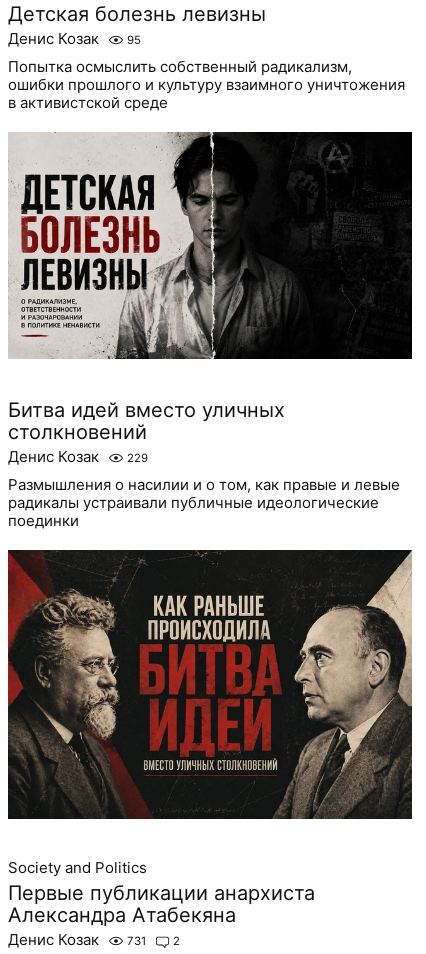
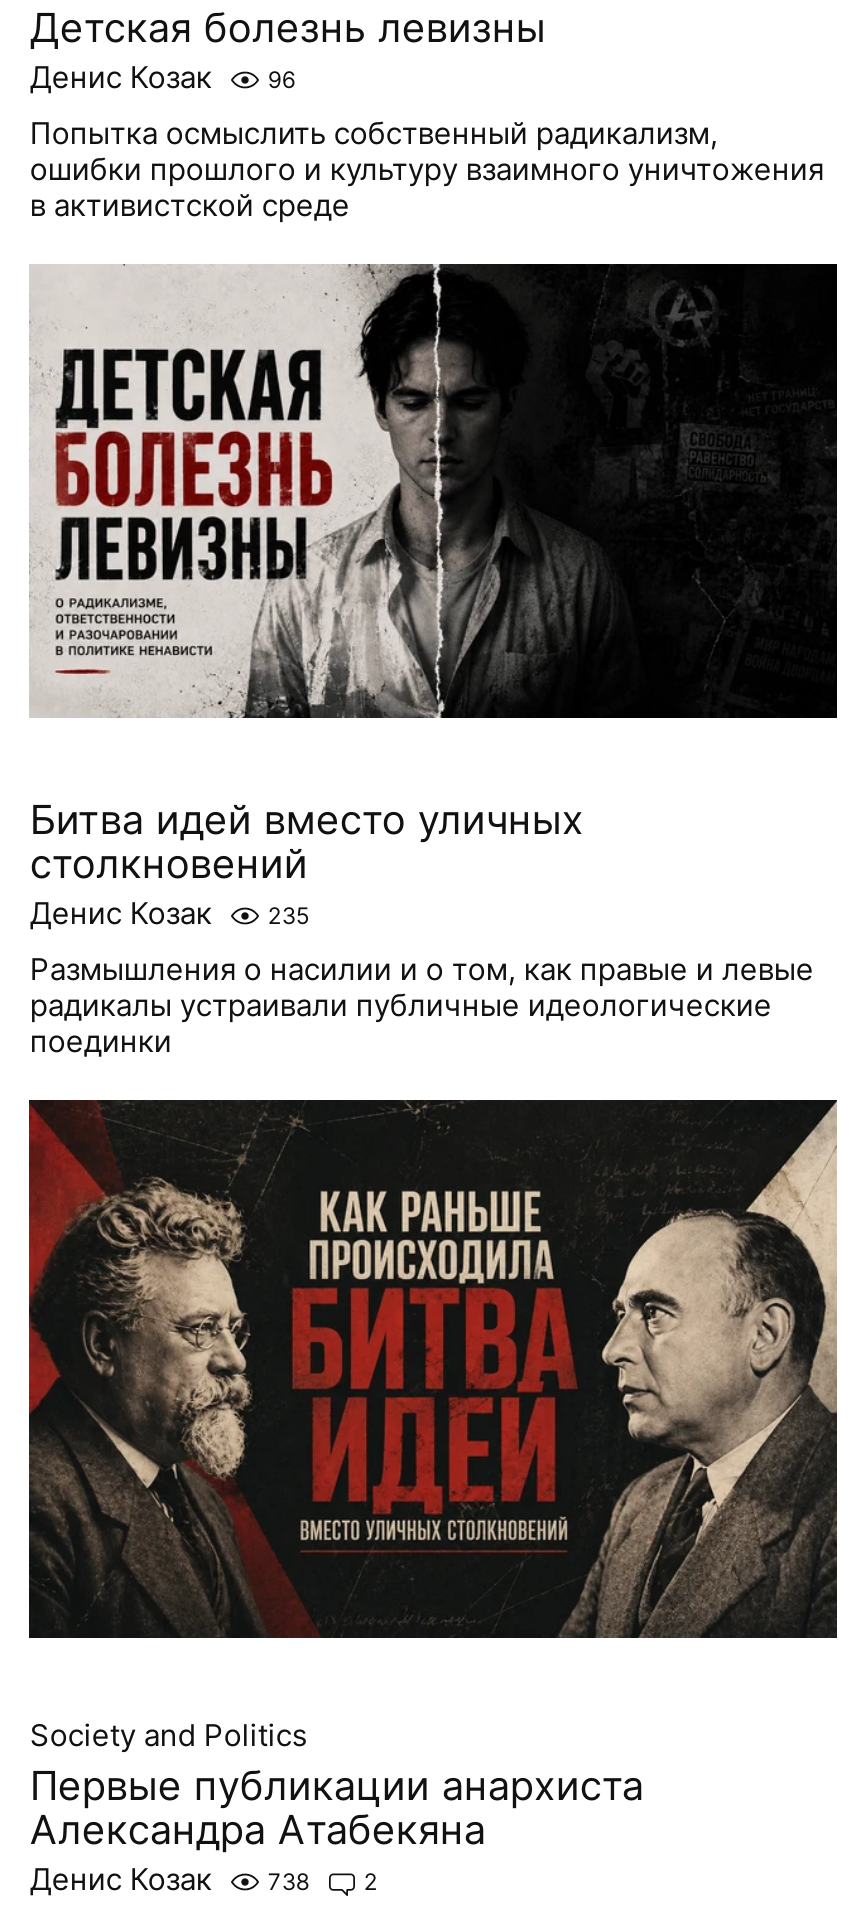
[8,29,141,48] Денис Козак 95 -> [30,58,296,96] Денис Козак 96
[8,447,148,466] Денис Козак 229 -> [30,894,310,932] Денис Козак 235
[8,930,180,949] Денис Козак 731 2 -> [30,1860,378,1898] Денис Козак 738 2

